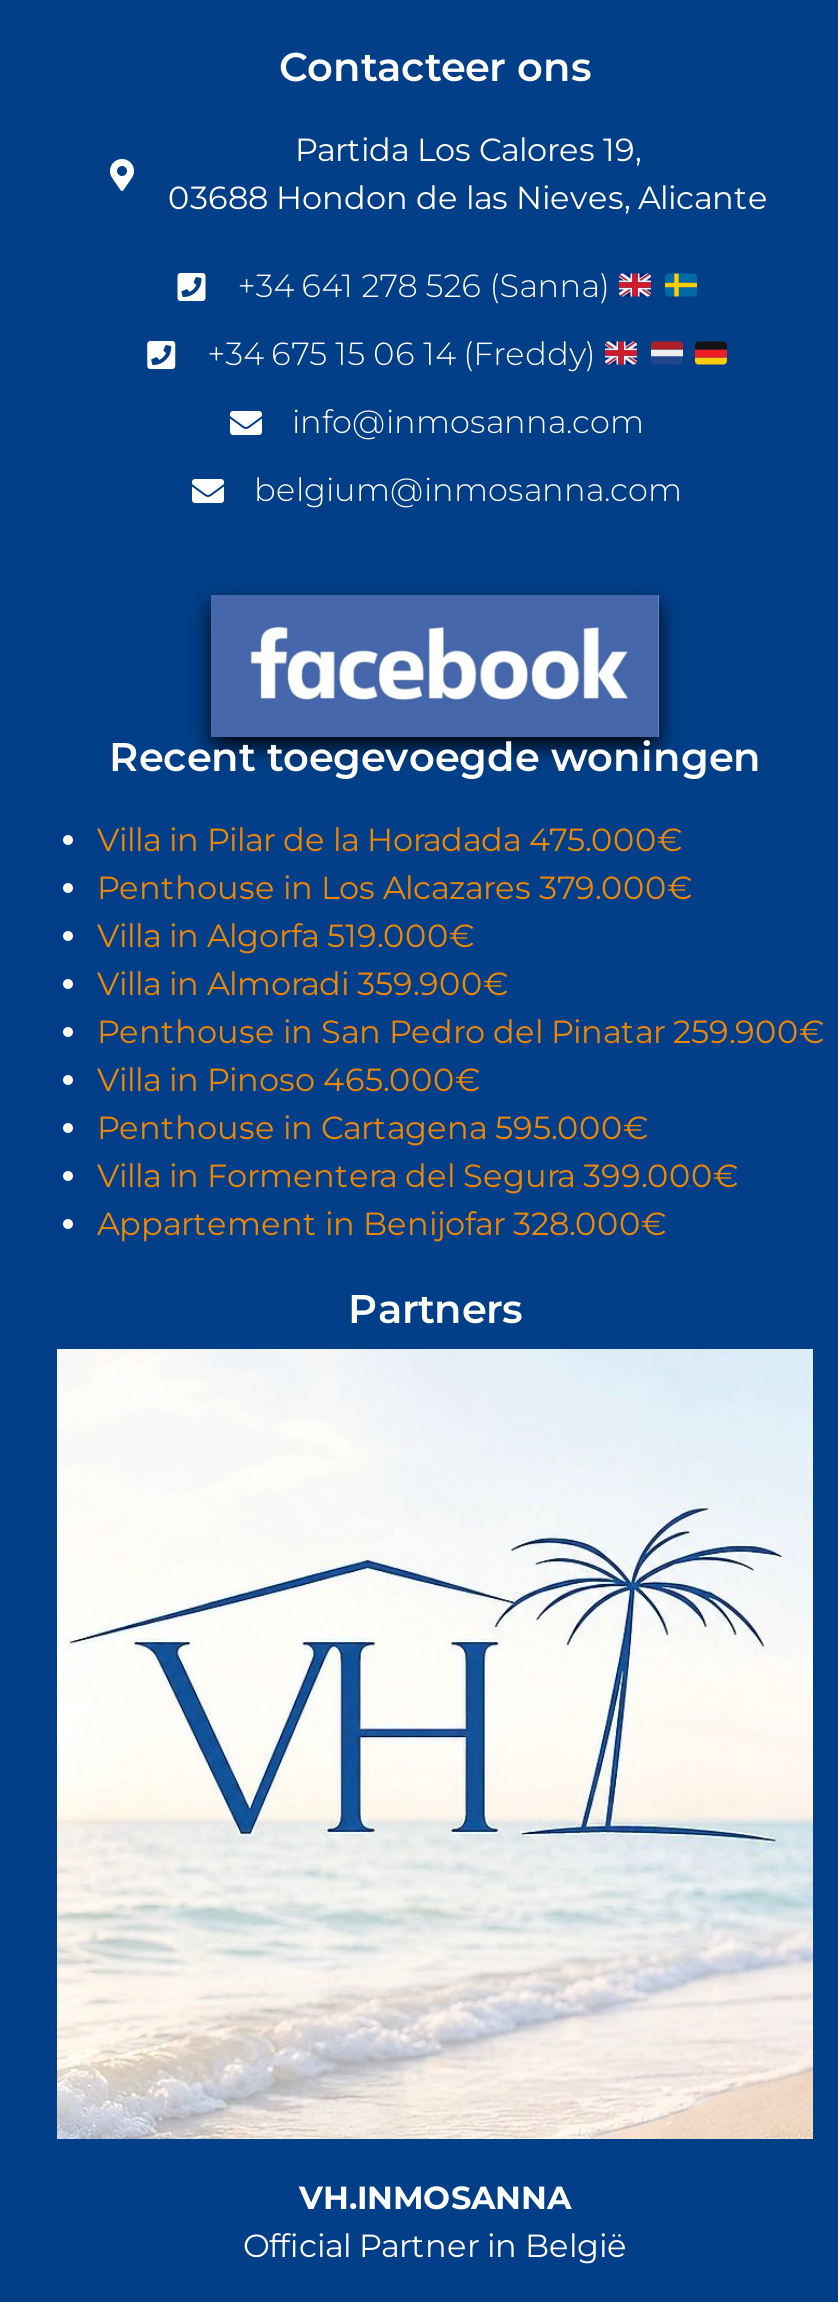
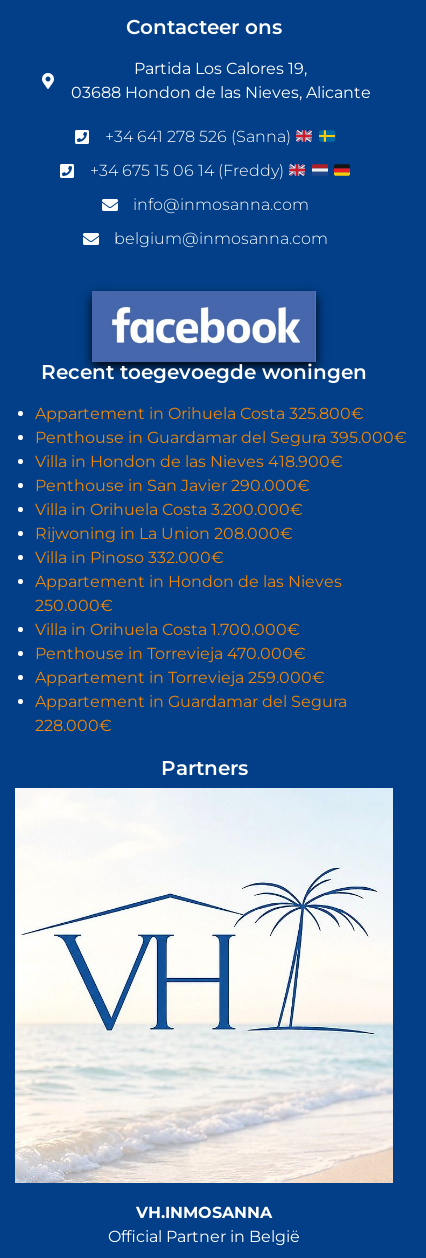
[97,822,825,1244] Villa in Pilar de la Horadada 475.000€ | Penthouse in Los Alcazares 379.000€ | Villa in Algorfa 519.000€ | Villa in Almoradi 359.900€ | Penthouse in San Pedro del Pinatar 259.900€ | Villa in Pinoso 465.000€ | Penthouse in Cartagena 595.000€ | Villa in Formentera del Segura 399.000€ | Appartement in Benijofar 328.000€ -> [35,404,407,735] Appartement in Orihuela Costa 325.800€ | Penthouse in Guardamar del Segura 395.000€ | Villa in Hondon de las Nieves 418.900€ | Penthouse in San Javier 290.000€ | Villa in Orihuela Costa 3.200.000€ | Rijwoning in La Union 208.000€ | Villa in Pinoso 332.000€ | Appartement in Hondon de las Nieves | 250.000€ | Villa in Orihuela Costa 1.700.000€ | Penthouse in Torrevieja 470.000€ | Appartement in Torrevieja 259.000€ | Appartement in Guardamar del Segura | 228.000€

